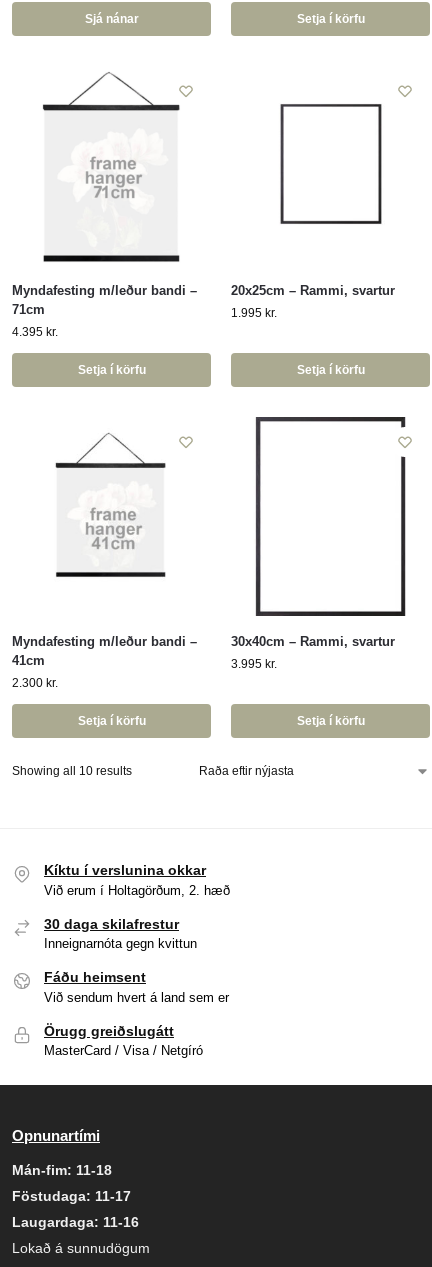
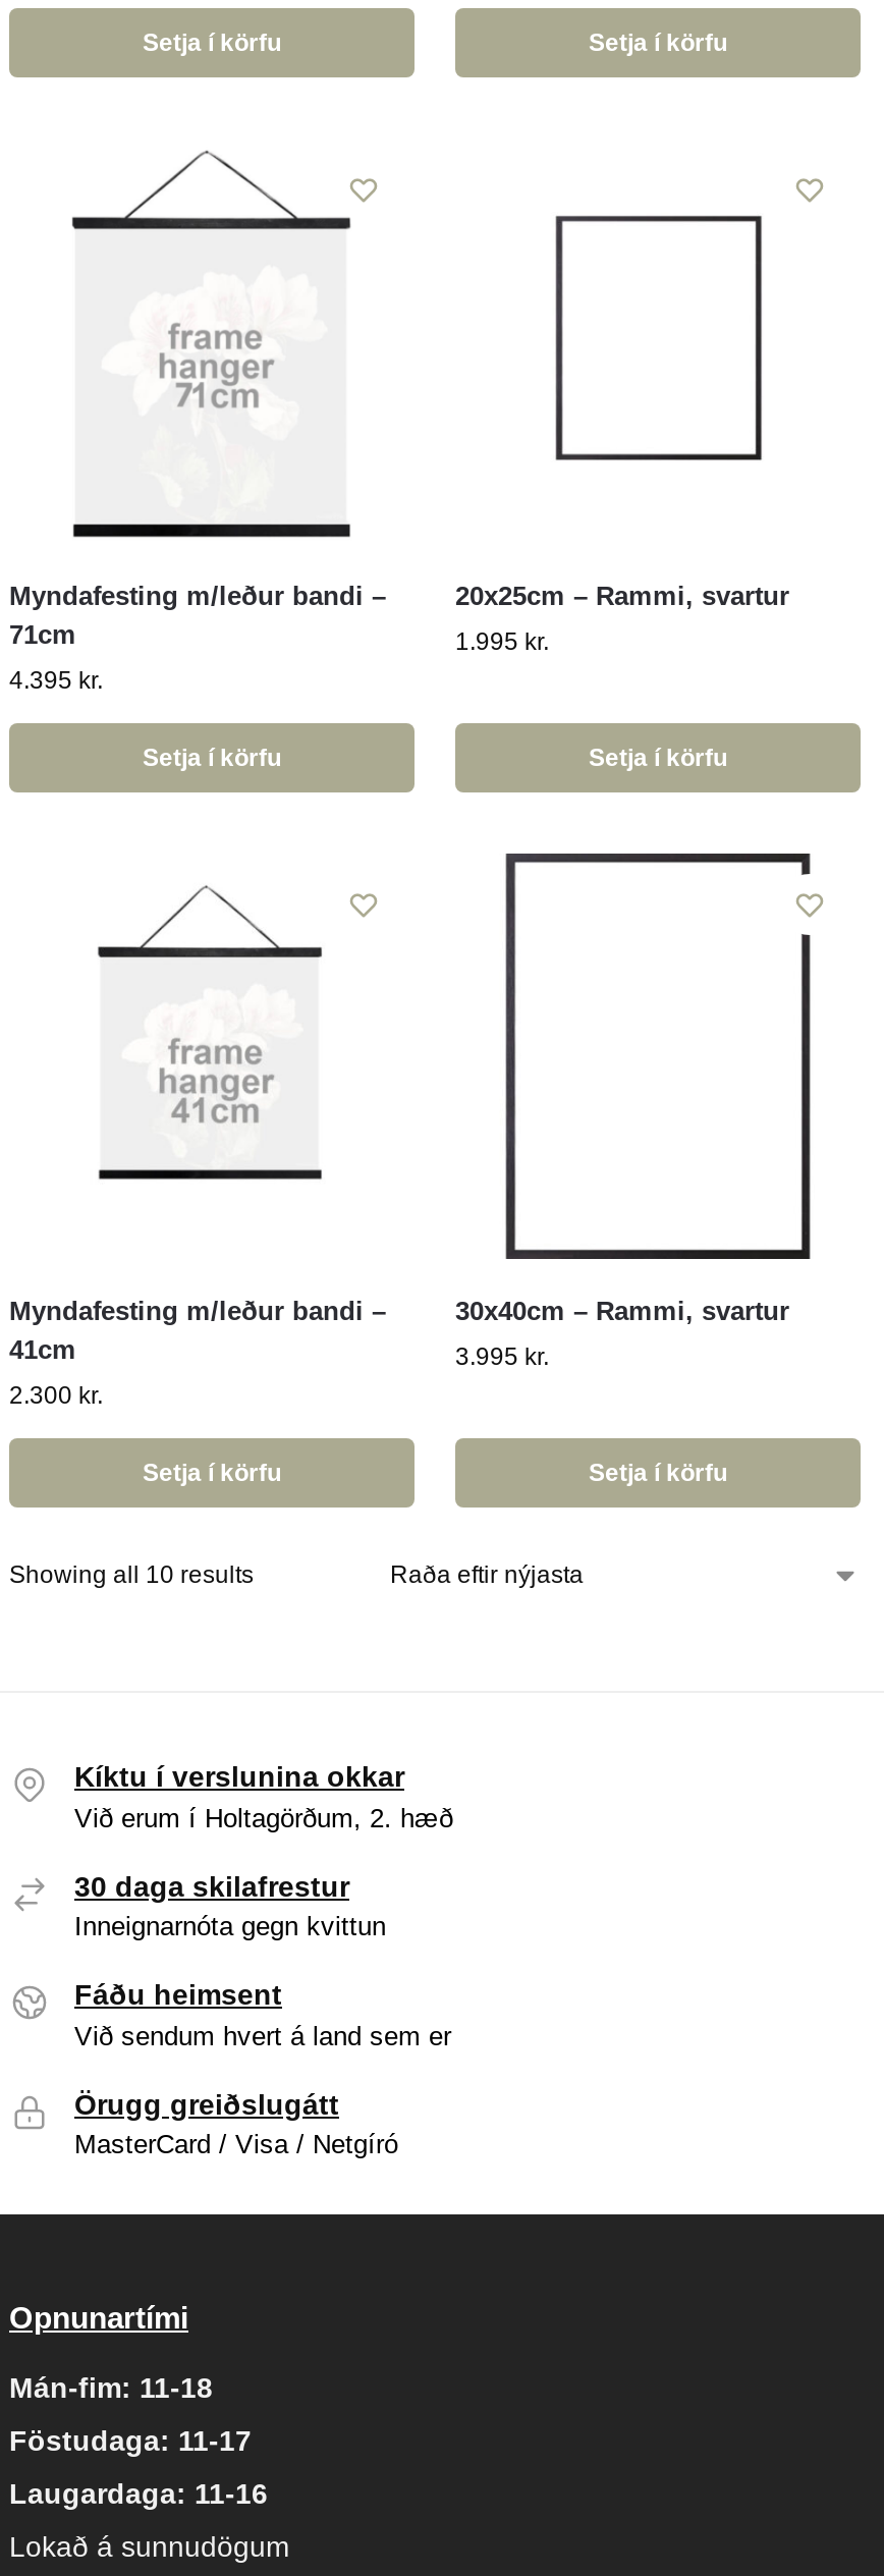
[84,12,138,26] Sjá nánar -> [143,29,281,58] Setja í körfu

